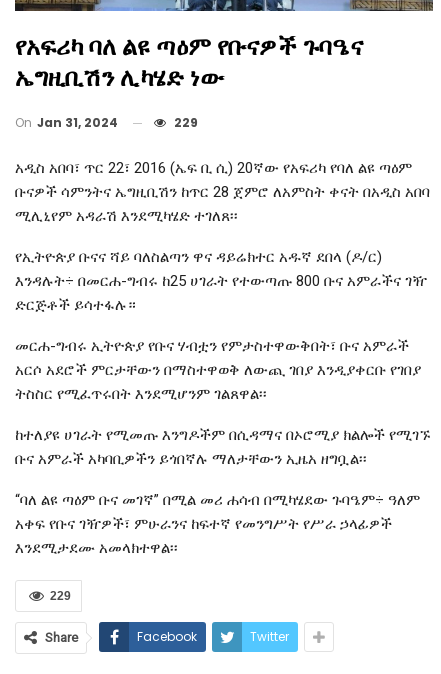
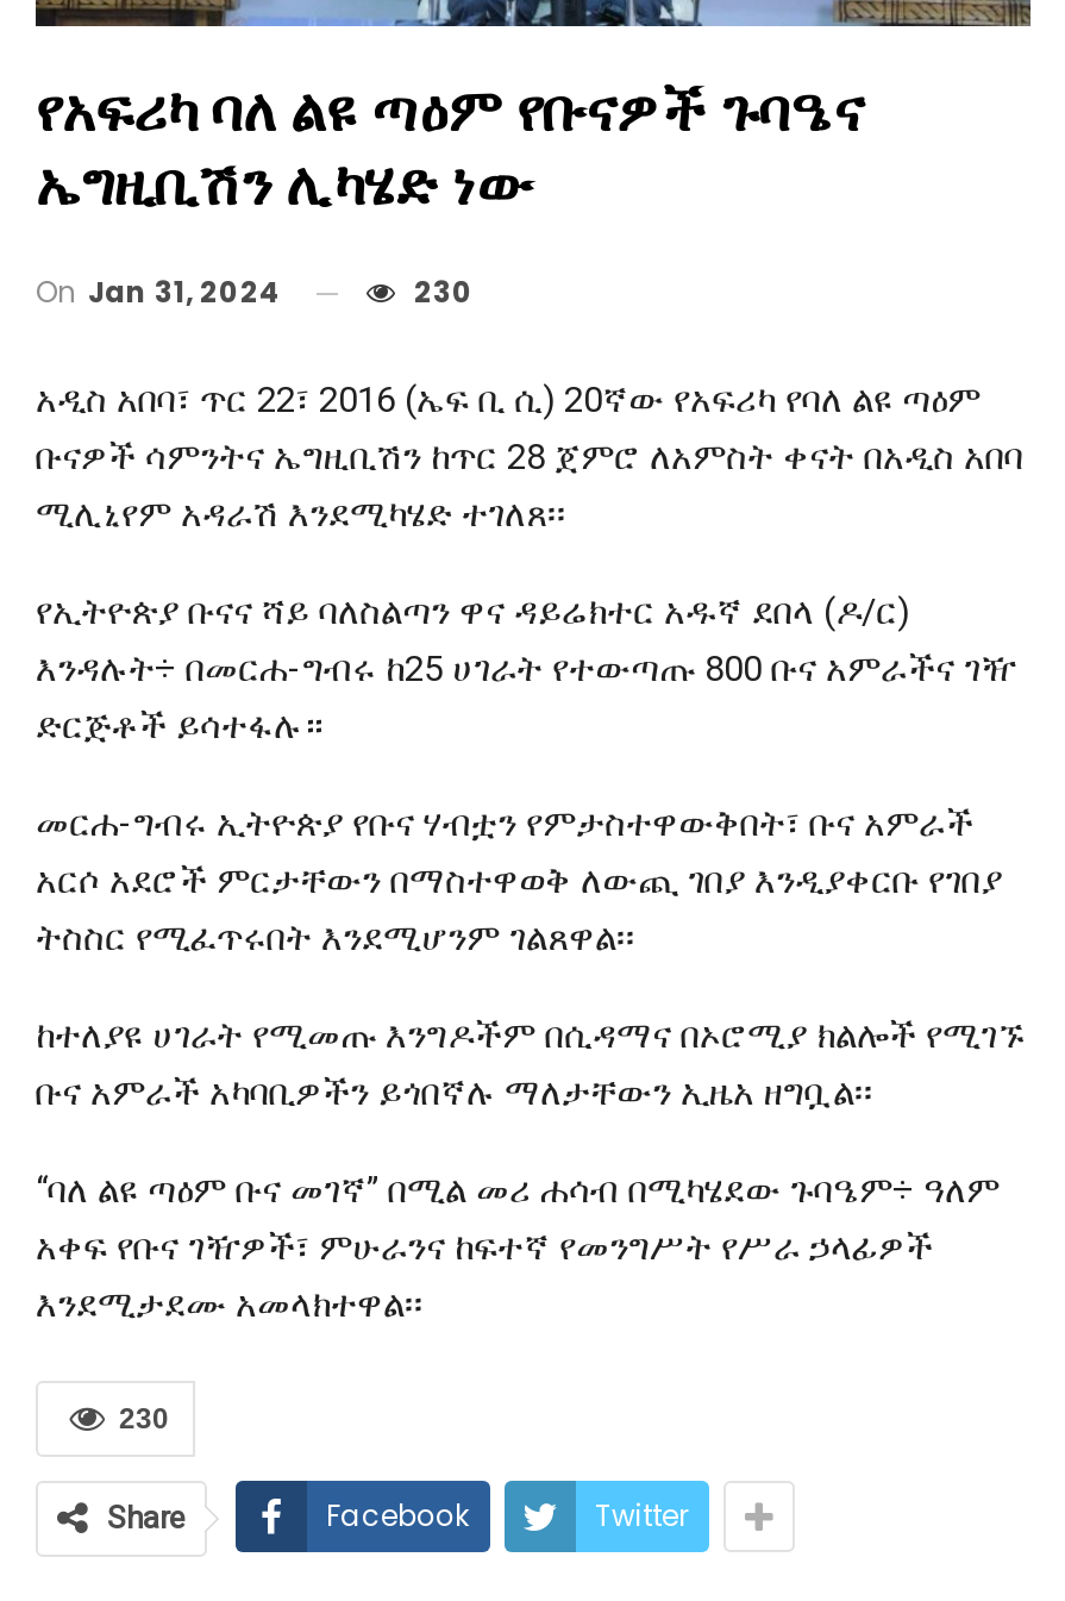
[174,114,198,131] 229 -> [414,270,474,311] 230
[50,589,71,603] 229 -> [119,1401,169,1435] 230

